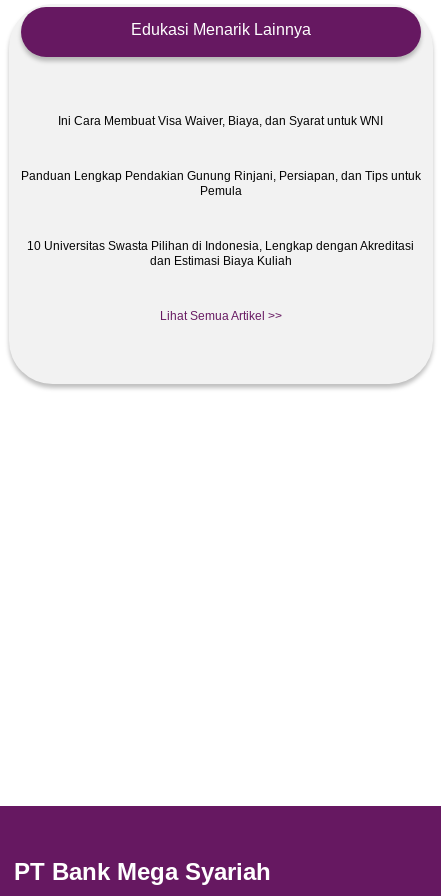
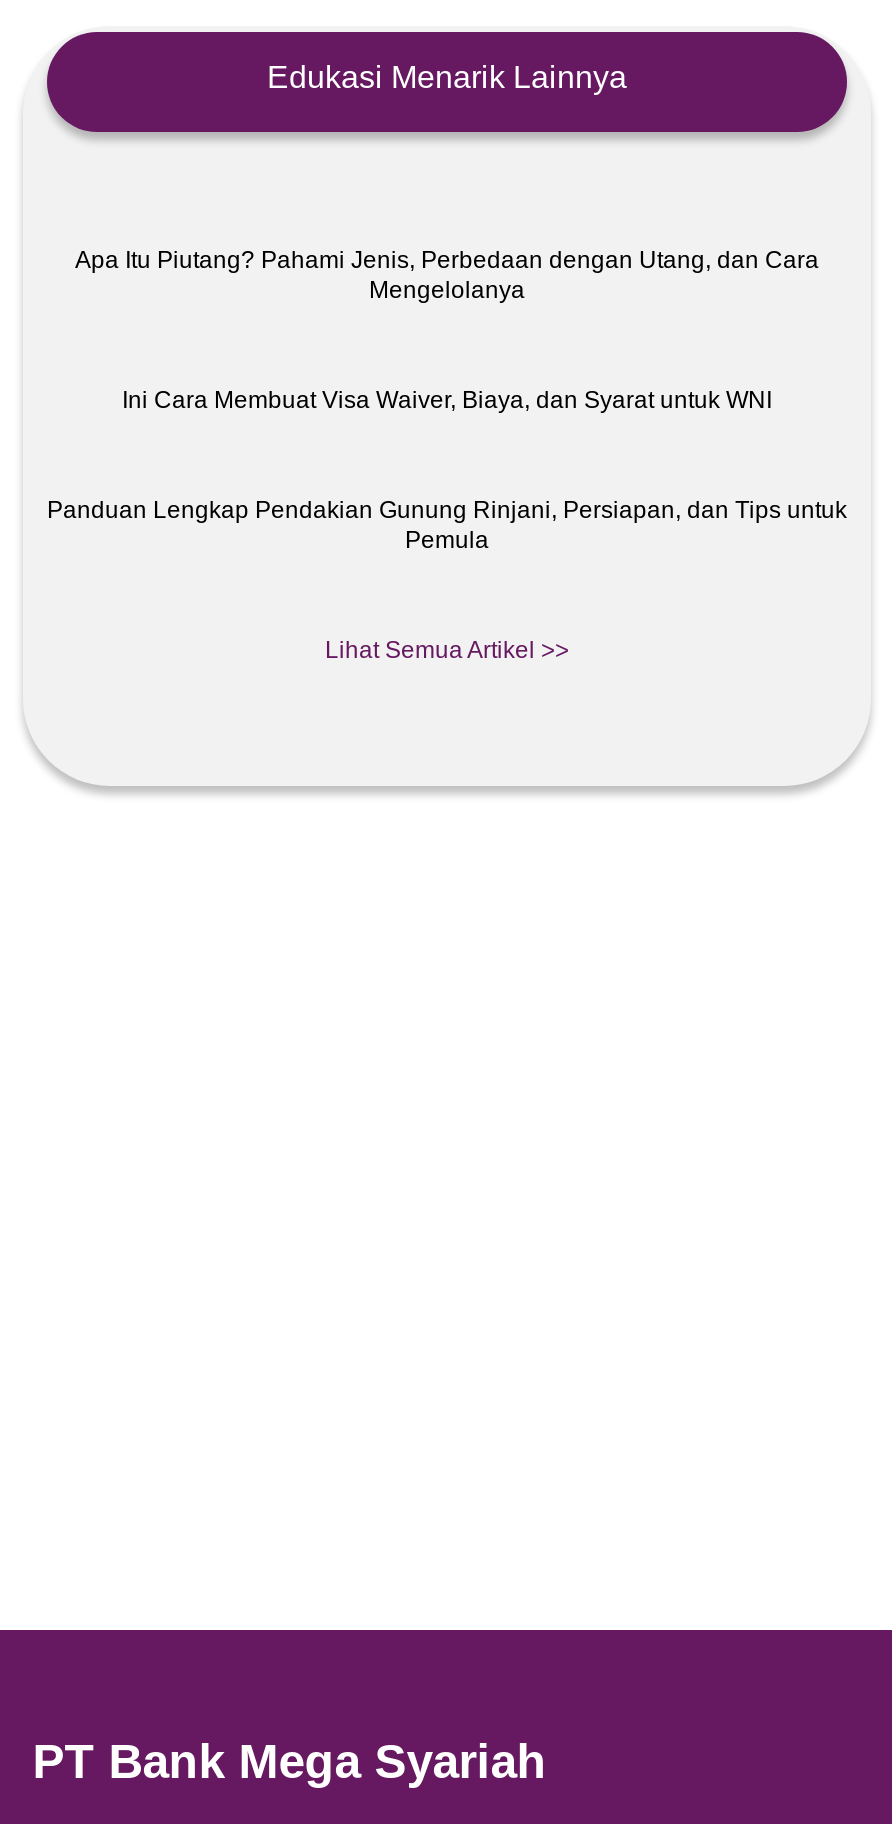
none -> [75,245,819,303] Apa Itu Piutang? Pahami Jenis, Perbedaan dengan Utang, dan Cara | Mengelolanya
moved [21,114,421,198] -> [47,386,847,554]: Ini Cara Membuat Visa Waiver, Biaya, dan Syarat untuk WNI | Panduan Lengkap Pendakian Gunung Rinjani, Persiapan, dan Tips untuk | Pemula
[27,239,414,268] 10 Universitas Swasta Pilihan di Indonesia, Lengkap dengan Akreditasi | dan Estimasi Biaya Kuliah -> none

